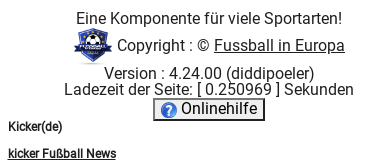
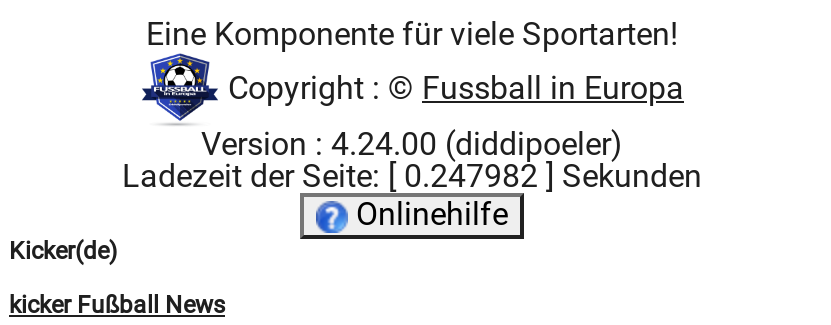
[64,80,354,99] Ladezeit der Seite: [ 0.250969 ] Sekunden -> [122,158,702,196] Ladezeit der Seite: [ 0.247982 ] Sekunden

